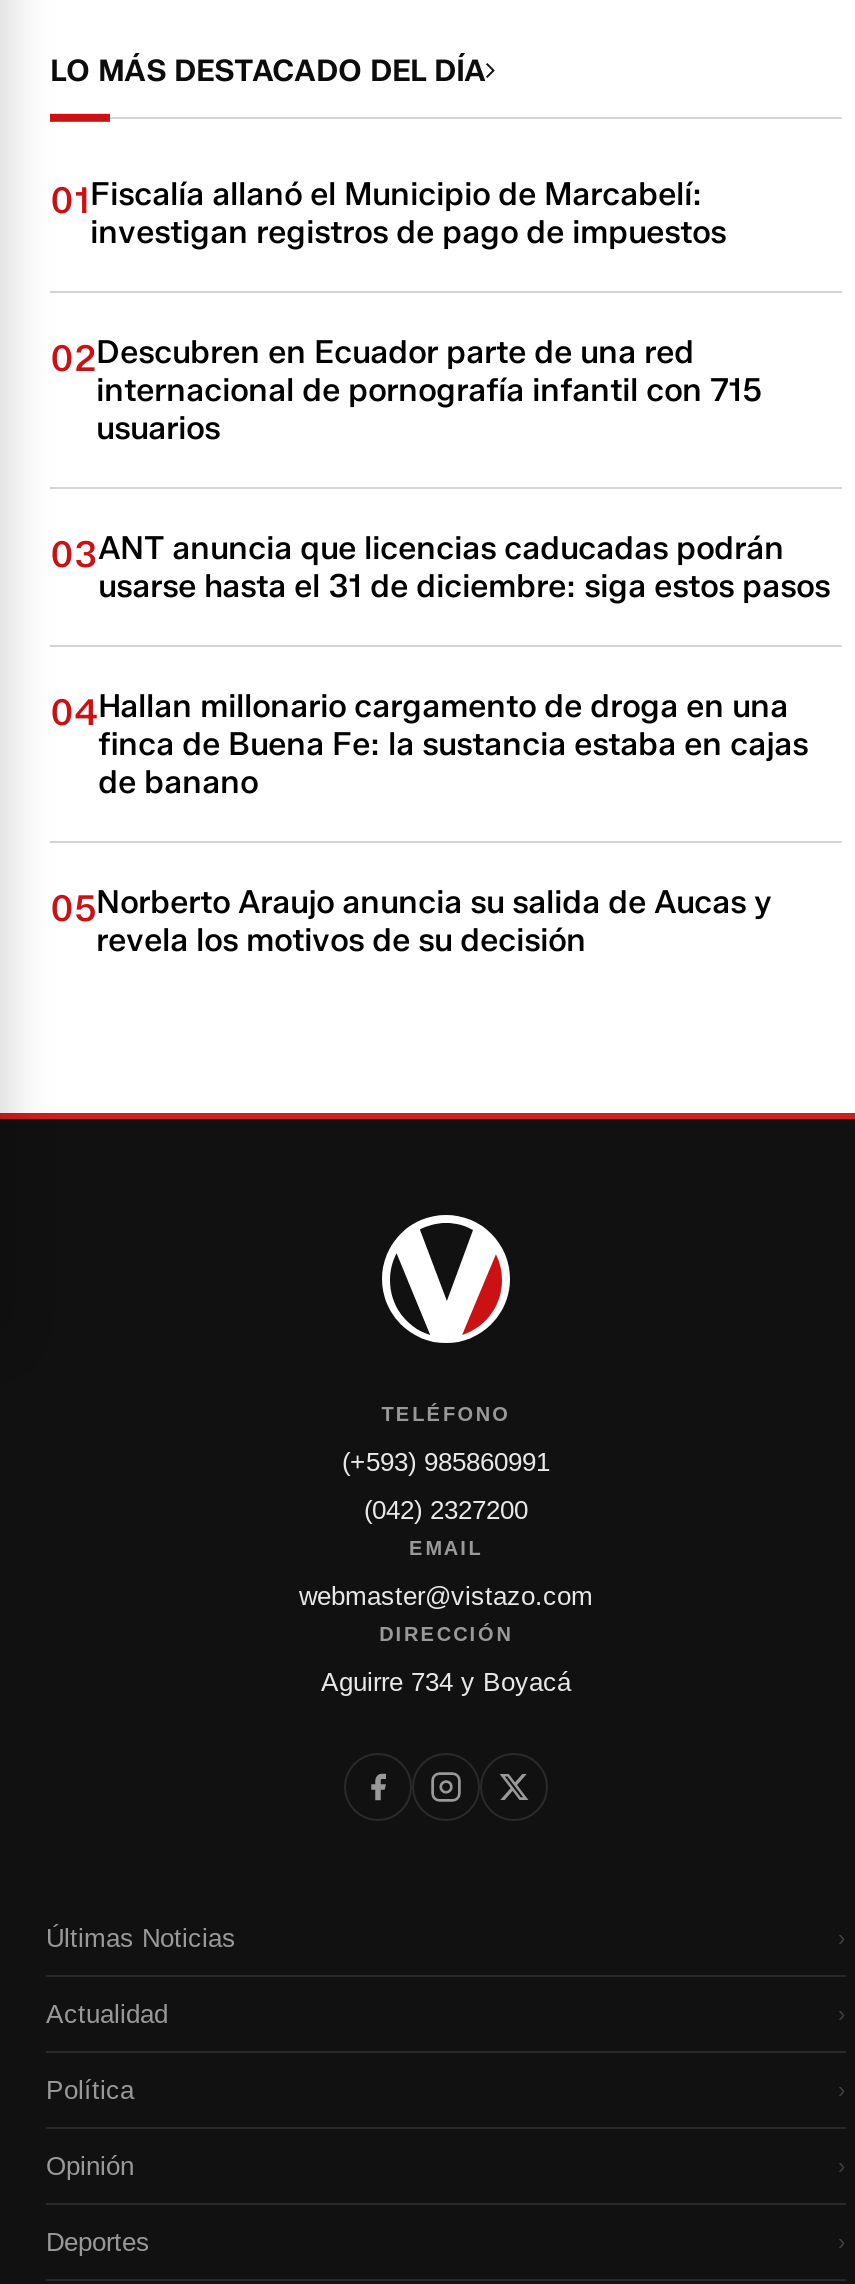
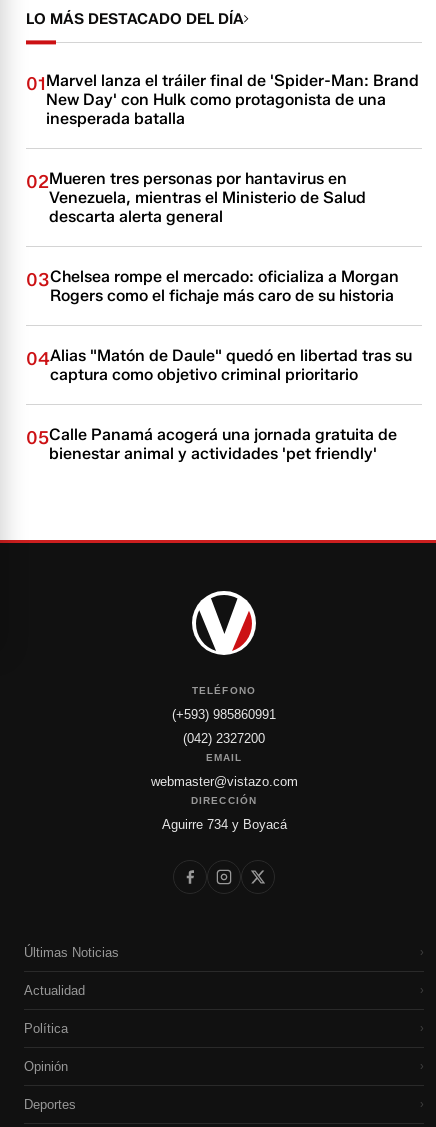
[50,175,726,251] 01Fiscalía allanó el Municipio de Marcabelí: | investigan registros de pago de impuestos -> [26,71,419,128] 01Marvel lanza el tráiler final de 'Spider-Man: Brand | New Day' con Hulk como protagonista de una | inesperada batalla
[50,333,762,447] 02Descubren en Ecuador parte de una red | internacional de pornografía infantil con 715 | usuarios -> [26,169,366,226] 02Mueren tres personas por hantavirus en | Venezuela, mientras el Ministerio de Salud | descarta alerta general
[50,529,830,605] 03ANT anuncia que licencias caducadas podrán | usarse hasta el 31 de diciembre: siga estos pasos -> [26,267,399,305] 03Chelsea rompe el mercado: oficializa a Morgan | Rogers como el fichaje más caro de su historia
[50,687,808,801] 04Hallan millonario cargamento de droga en una | finca de Buena Fe: la sustancia estaba en cajas | de banano -> [26,346,412,384] 04Alias "Matón de Daule" quedó en libertad tras su | captura como objetivo criminal prioritario
[50,883,772,959] 05Norberto Araujo anuncia su salida de Aucas y | revela los motivos de su decisión -> [26,425,397,463] 05Calle Panamá acogerá una jornada gratuita de | bienestar animal y actividades 'pet friendly'

